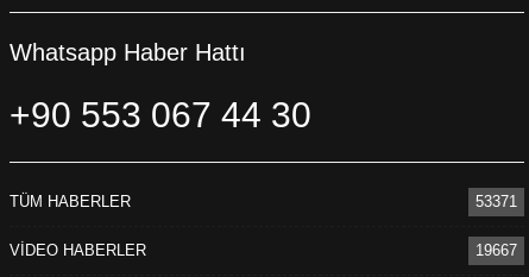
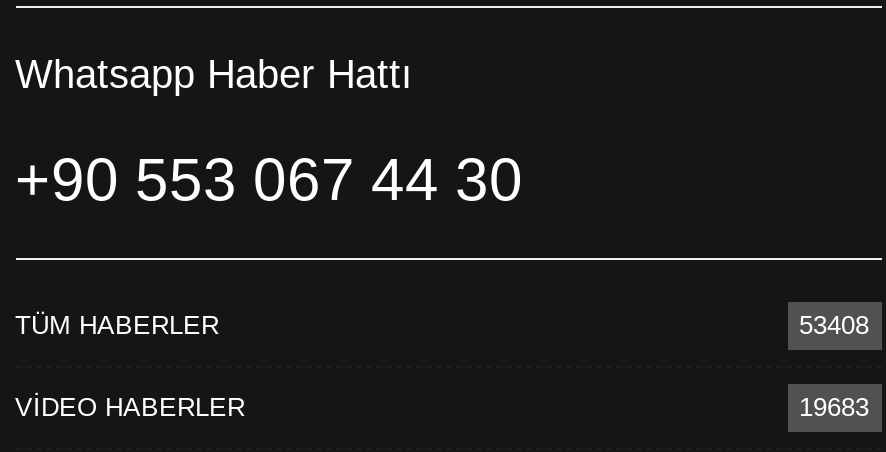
[475,192,517,210] 53371 -> [799,309,869,339] 53408
[475,241,517,259] 19667 -> [799,391,869,421] 19683

